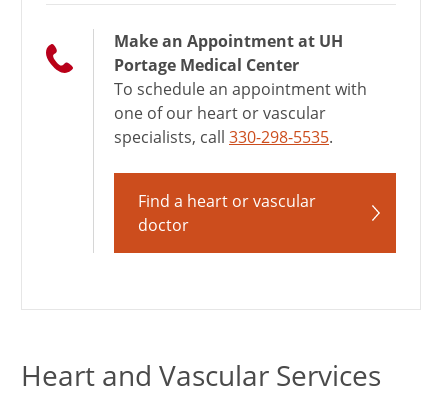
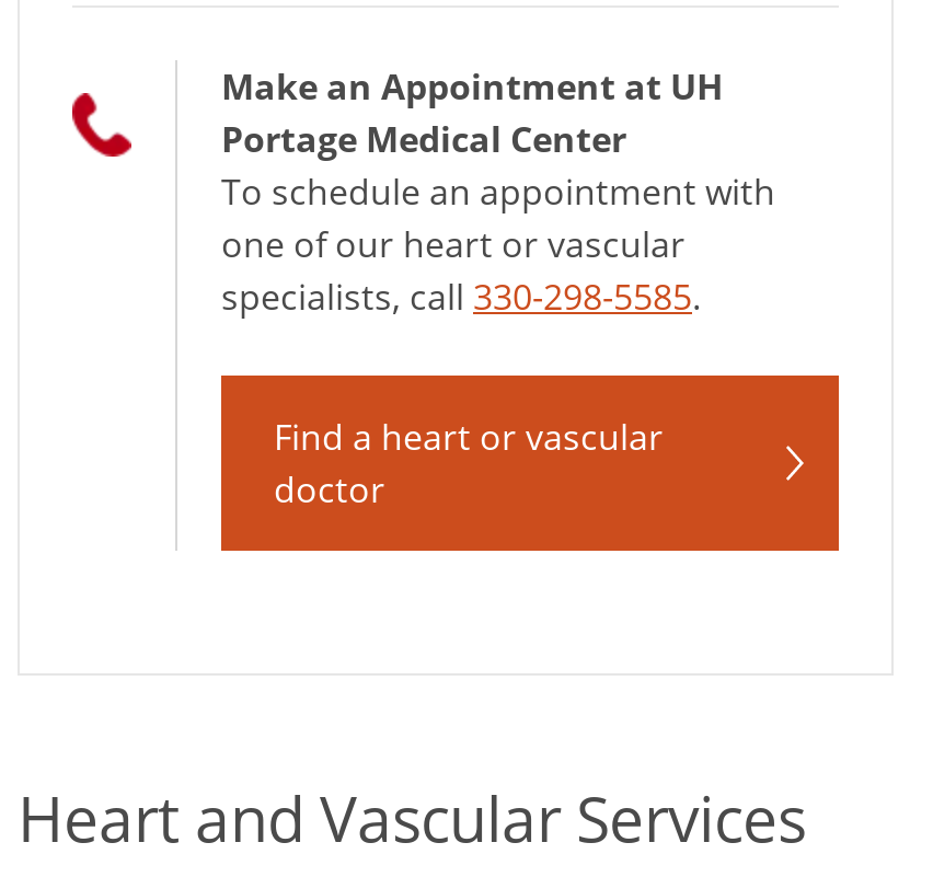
[114,126,333,147] specialists, call 330-298-5535. -> [221,273,701,321] specialists, call 330-298-5585.

